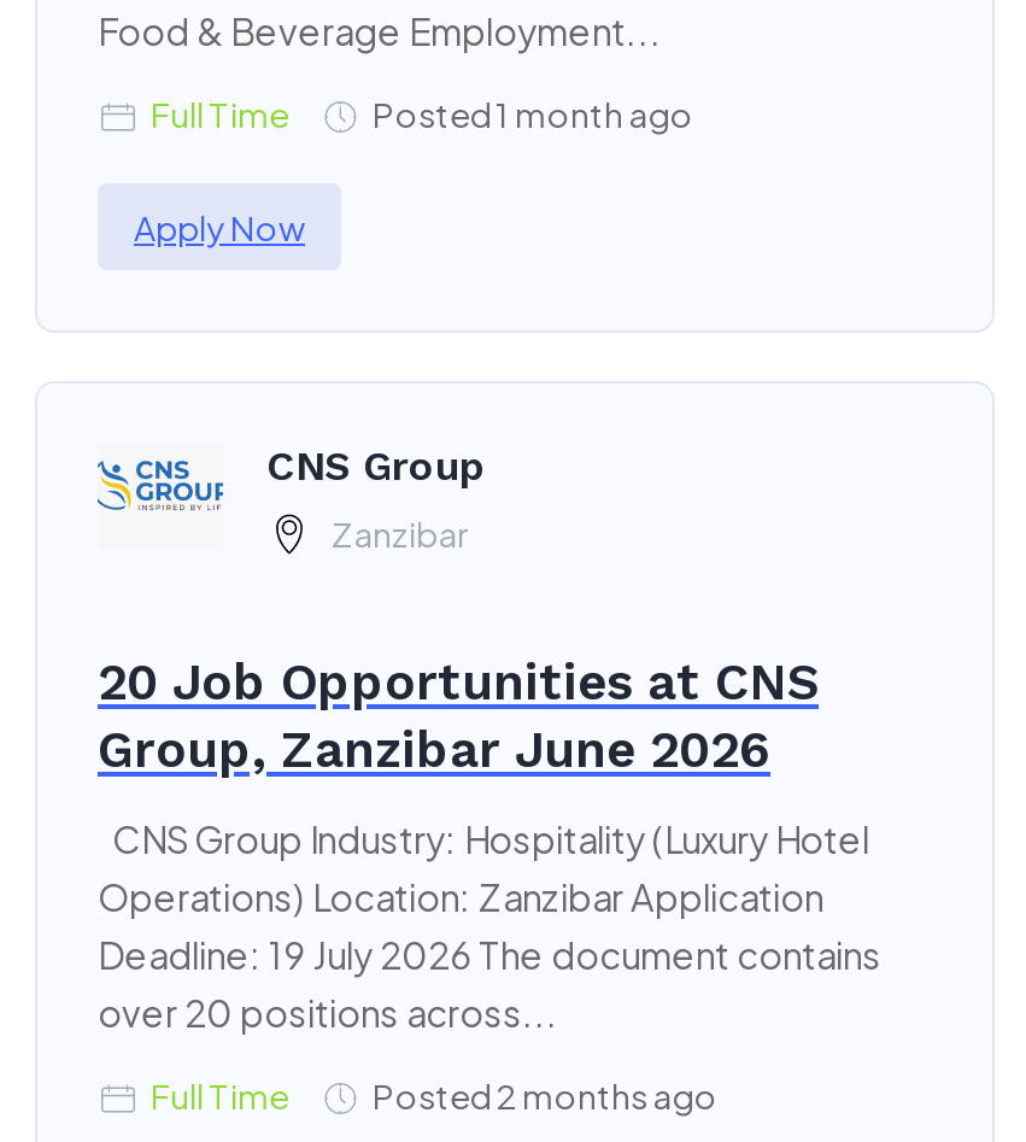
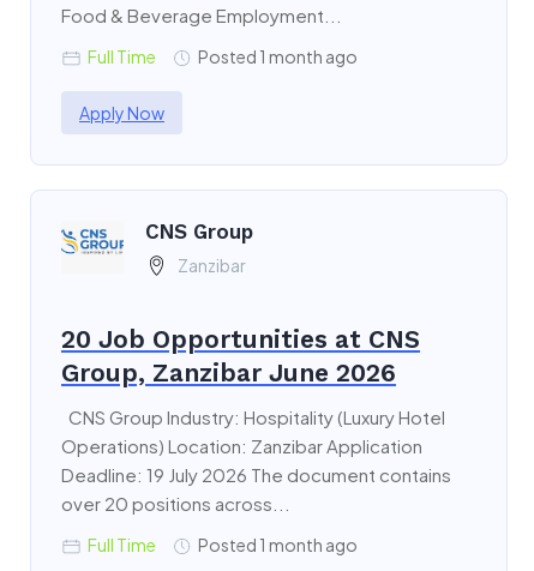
[373,1074,717,1117] Posted 2 months ago -> [198,534,358,556] Posted 1 month ago

